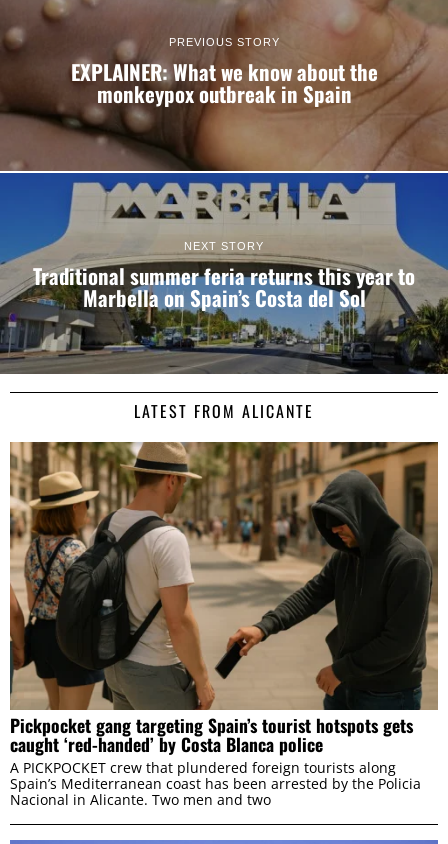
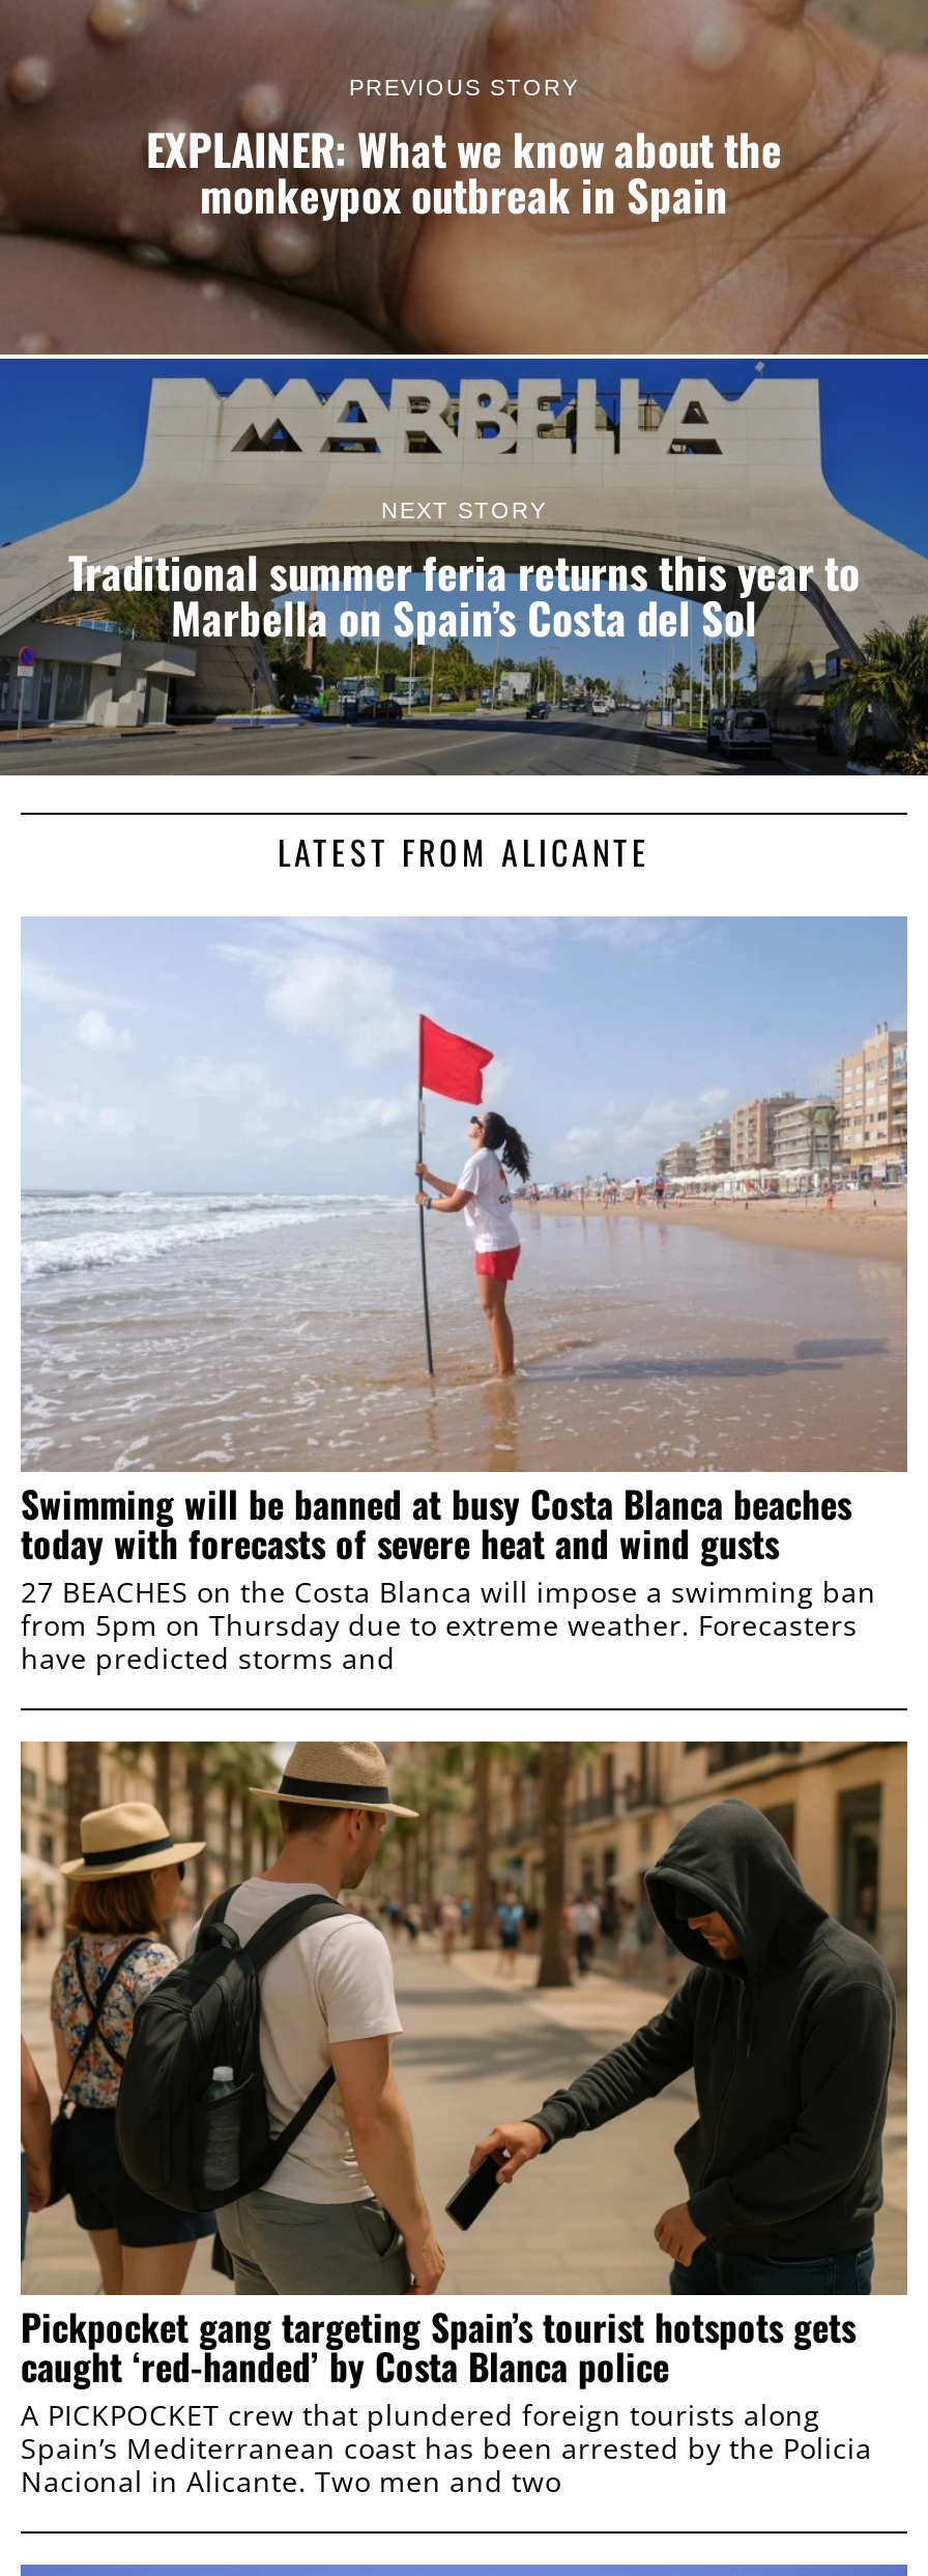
none -> [21,914,909,1677] [image] | Swimming will be banned at busy Costa Blanca beaches | today with forecasts of severe heat and wind gusts | 27 BEACHES on the Costa Blanca will impose a swimming ban | from 5pm on Thursday due to extreme weather. Forecasters | have predicted storms and

